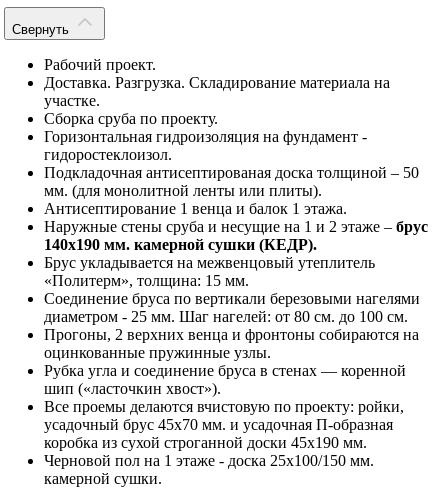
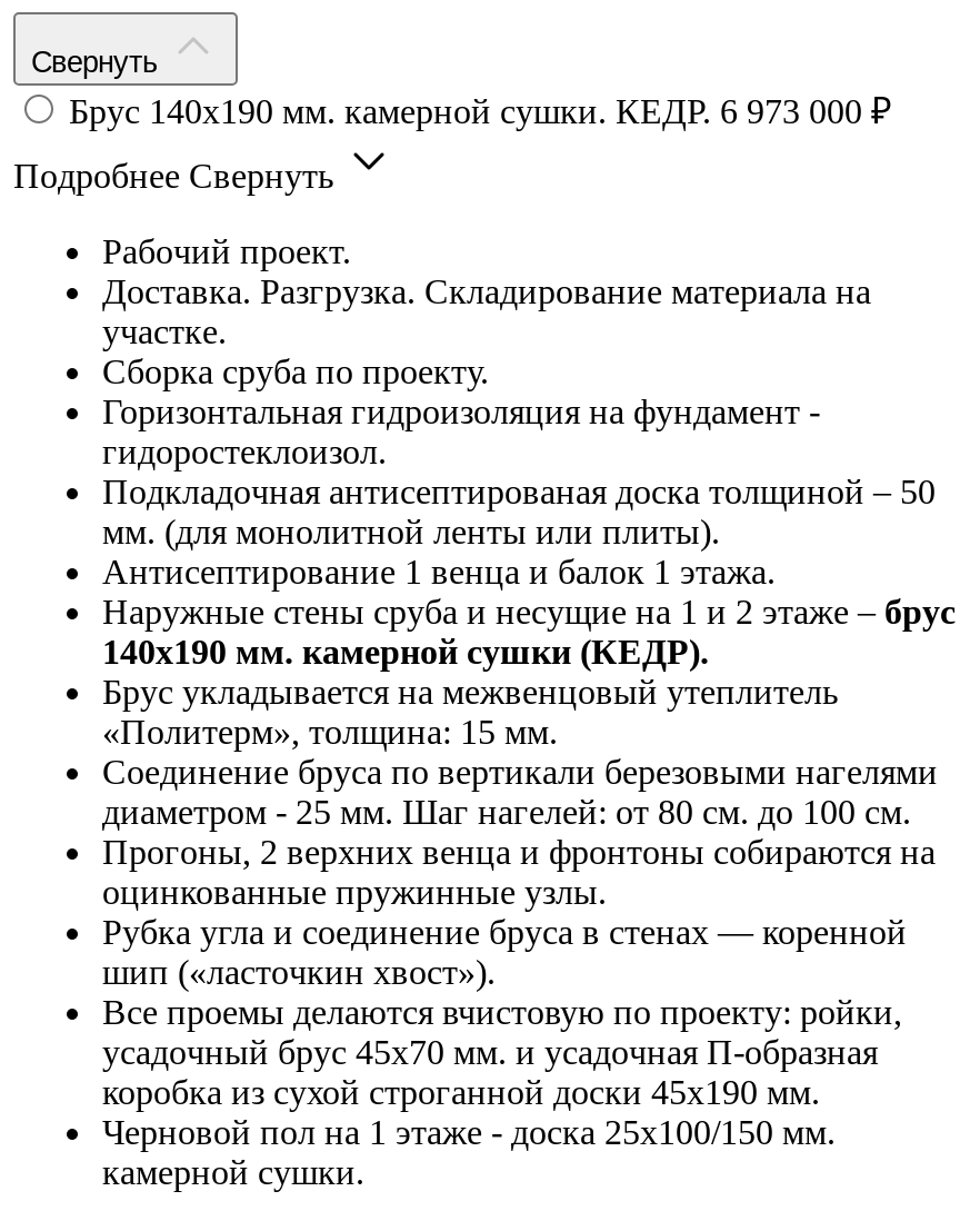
none -> [13,93,891,195] Брус 140х190 мм. камерной сушки. КЕДР. 6 973 000 ₽ | Подробнее Свернуть

